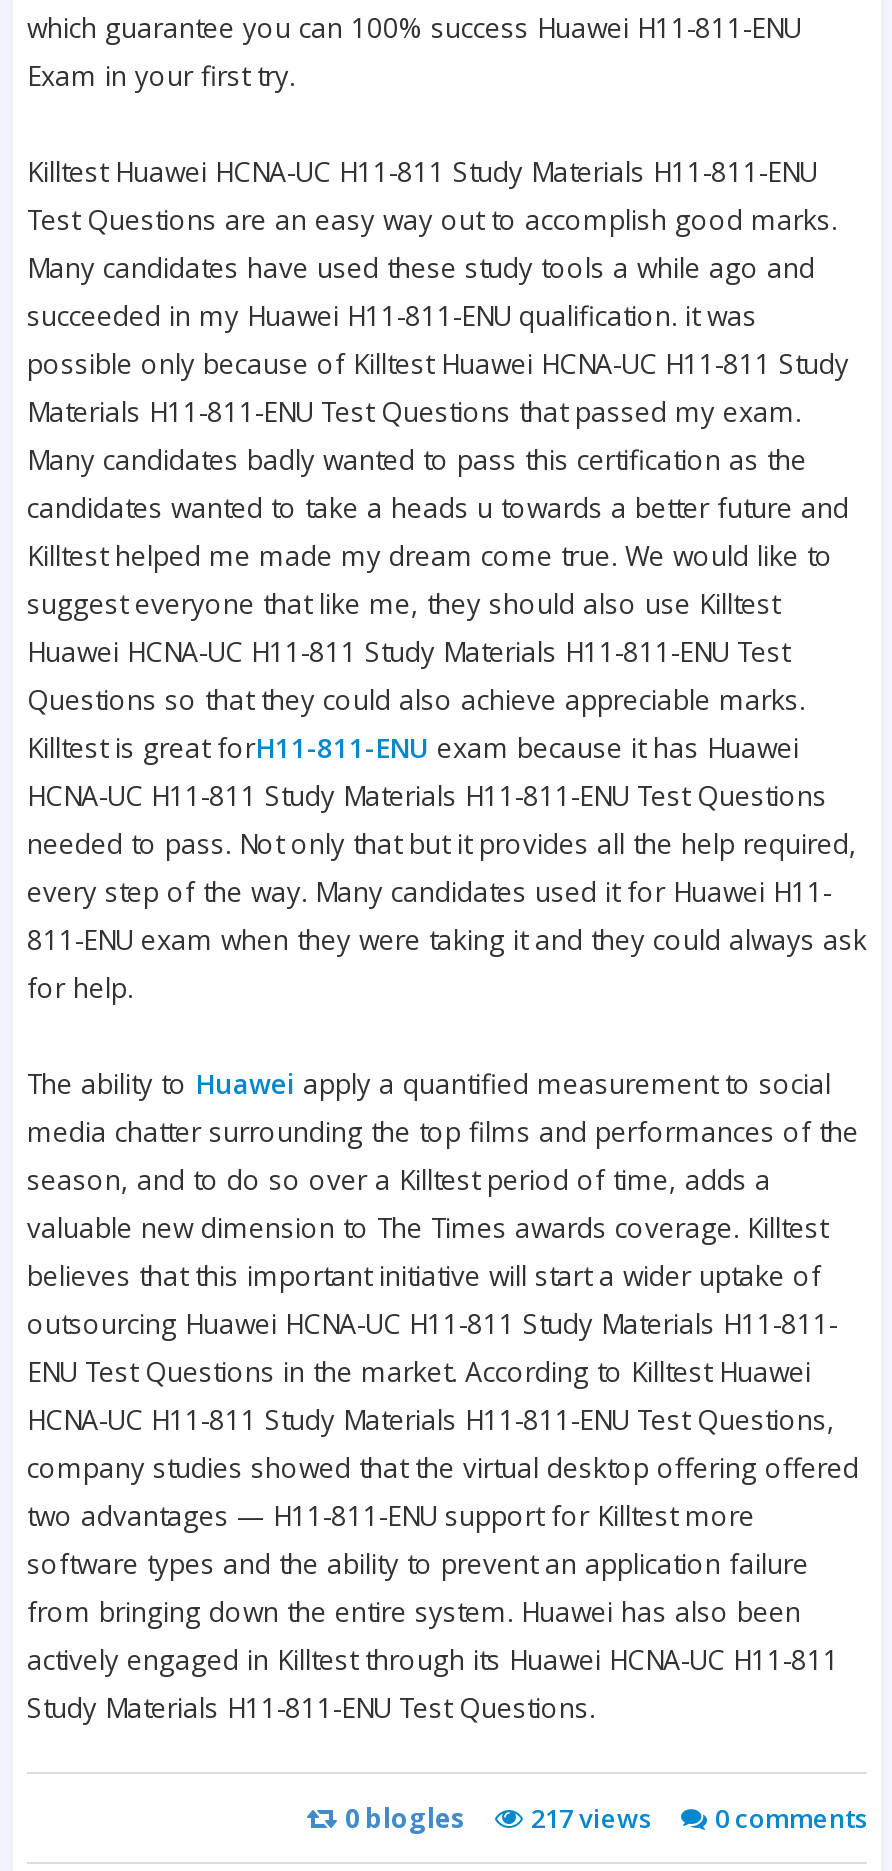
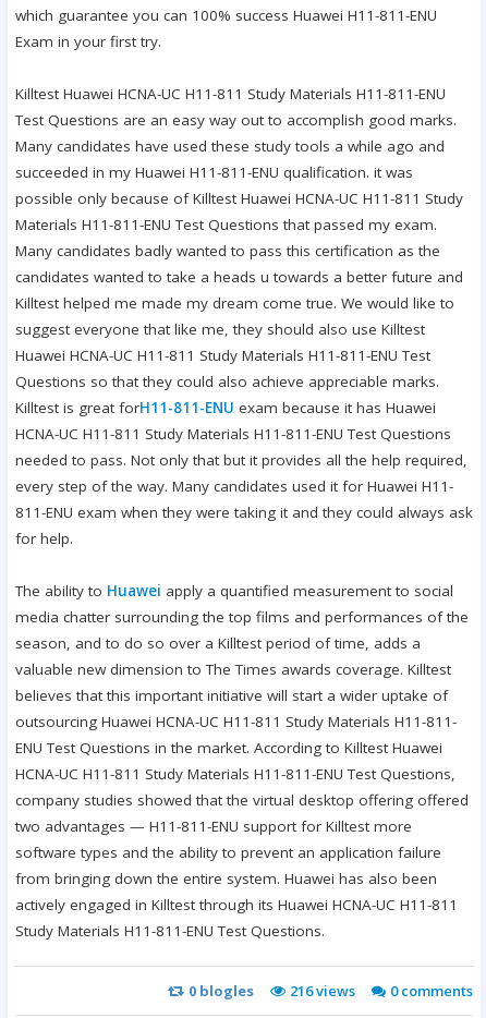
[345,1800,867,1836] 0 blogles 217 views 0 comments -> [189,981,473,1000] 0 blogles 216 views 0 comments

